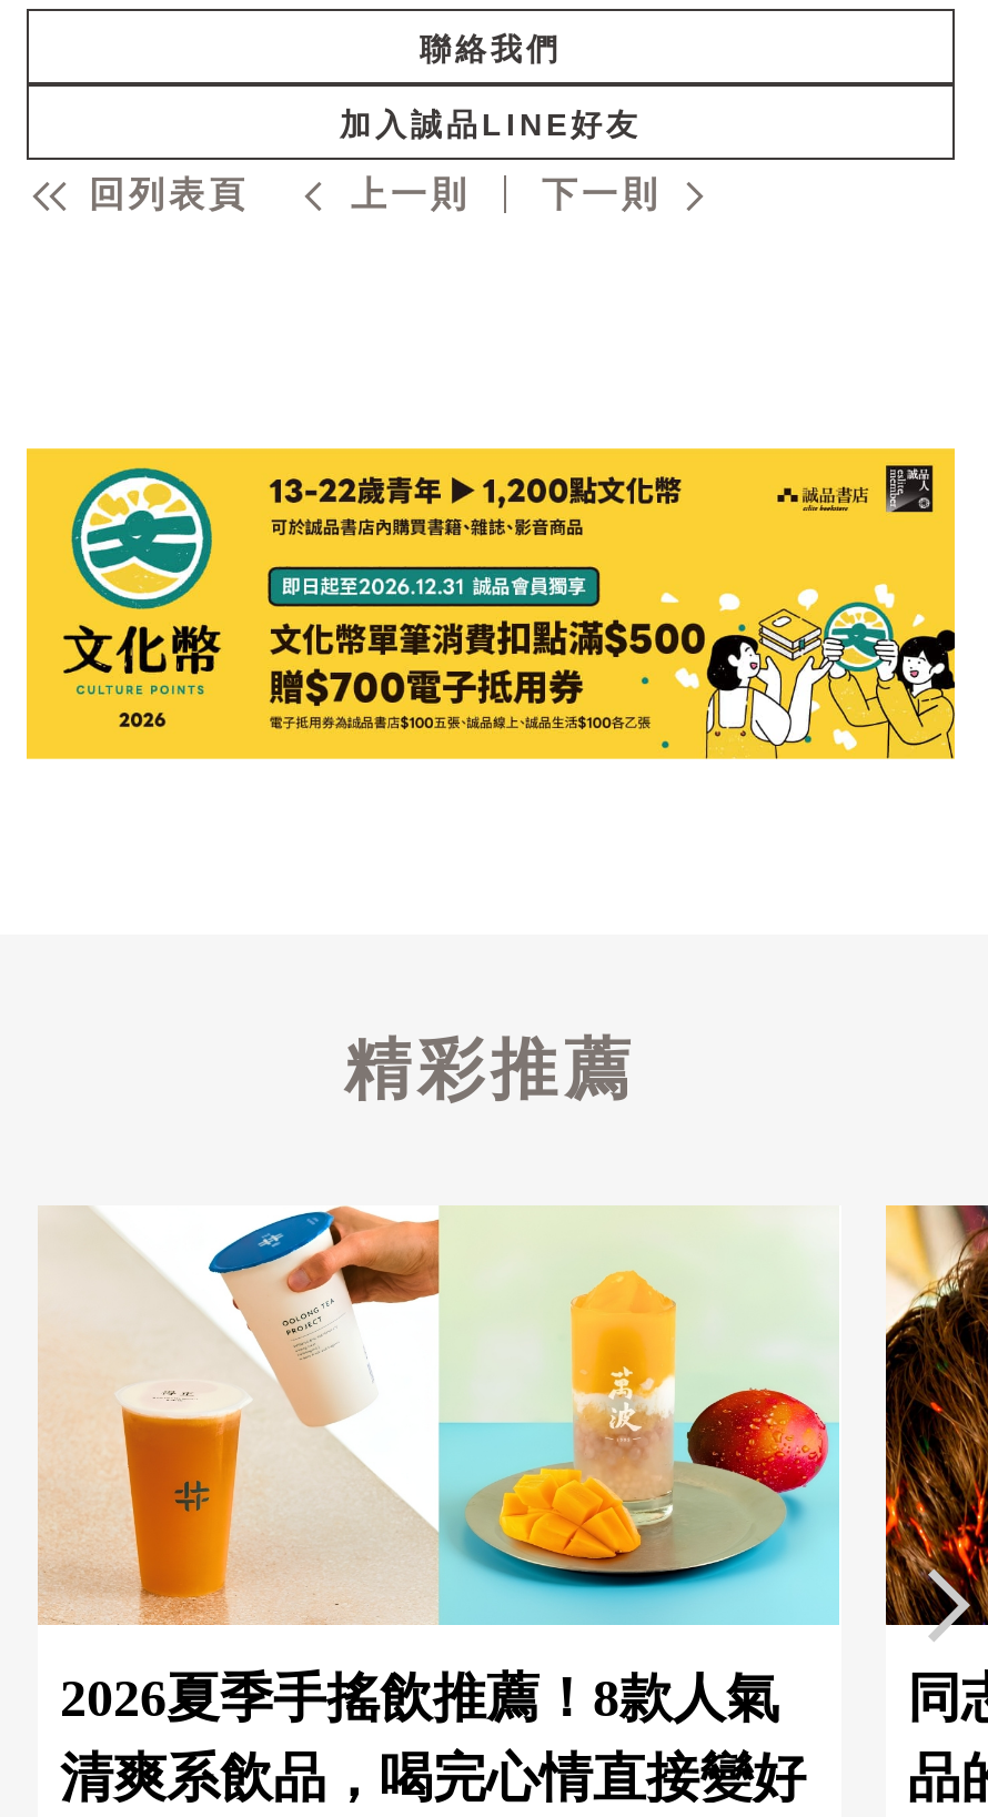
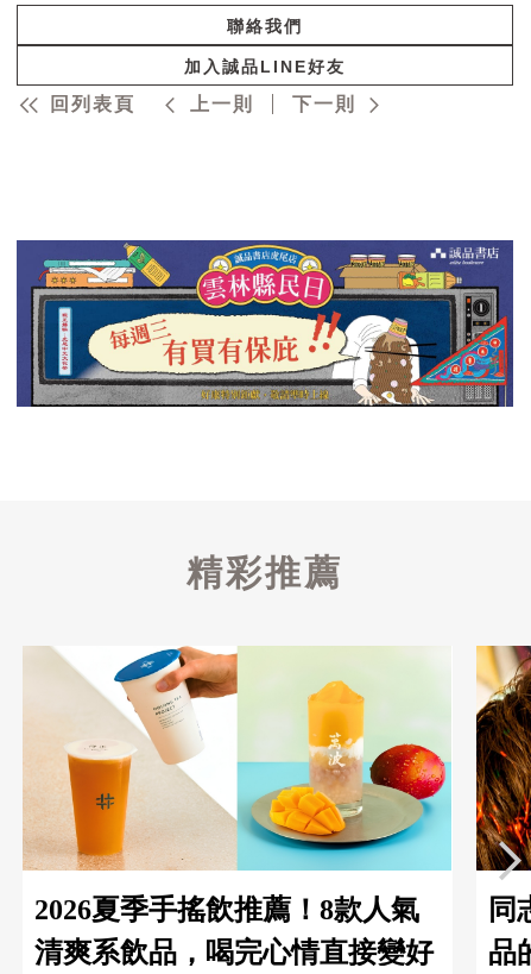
[24,446,957,761] [image] -> [15,239,514,408] [image]

